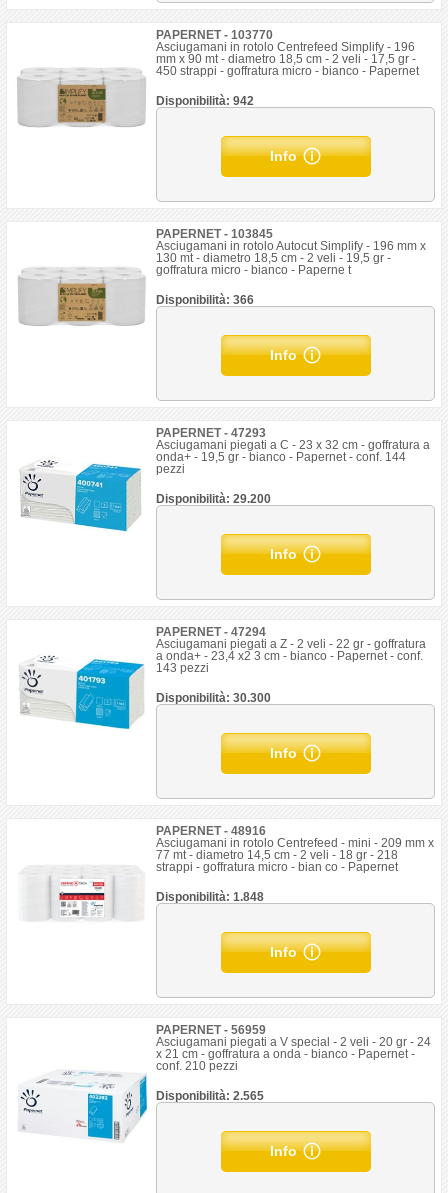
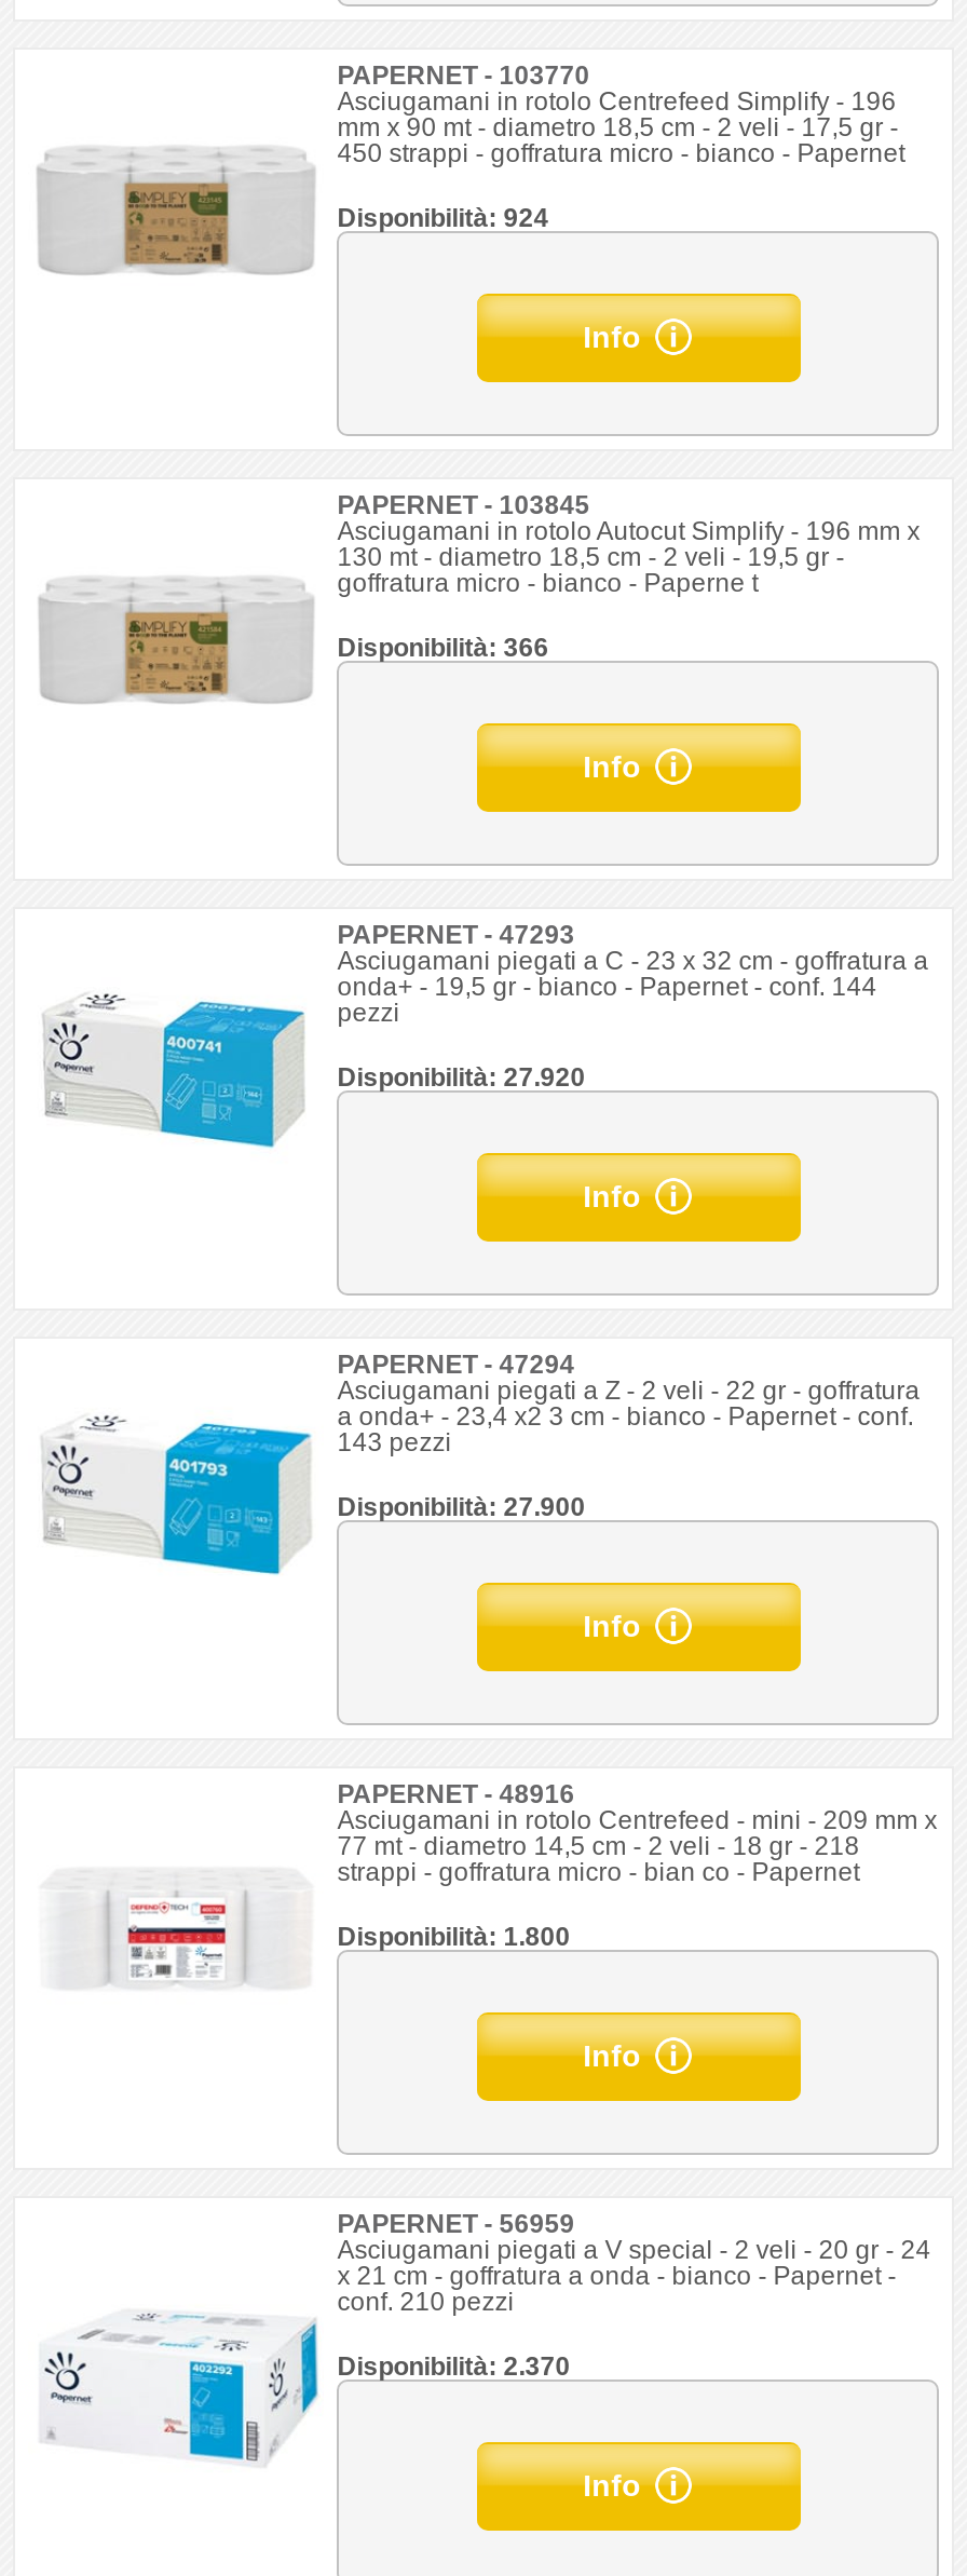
[156,94,254,108] Disponibilità: 942 -> [337,203,549,233] Disponibilità: 924
[156,492,271,506] Disponibilità: 29.200 -> [337,1062,585,1093] Disponibilità: 27.920
[156,691,271,705] Disponibilità: 30.300 -> [337,1492,585,1522] Disponibilità: 27.900
[156,890,264,904] Disponibilità: 1.848 -> [337,1922,570,1952] Disponibilità: 1.800
[156,1089,264,1103] Disponibilità: 2.565 -> [337,2351,570,2382] Disponibilità: 2.370

